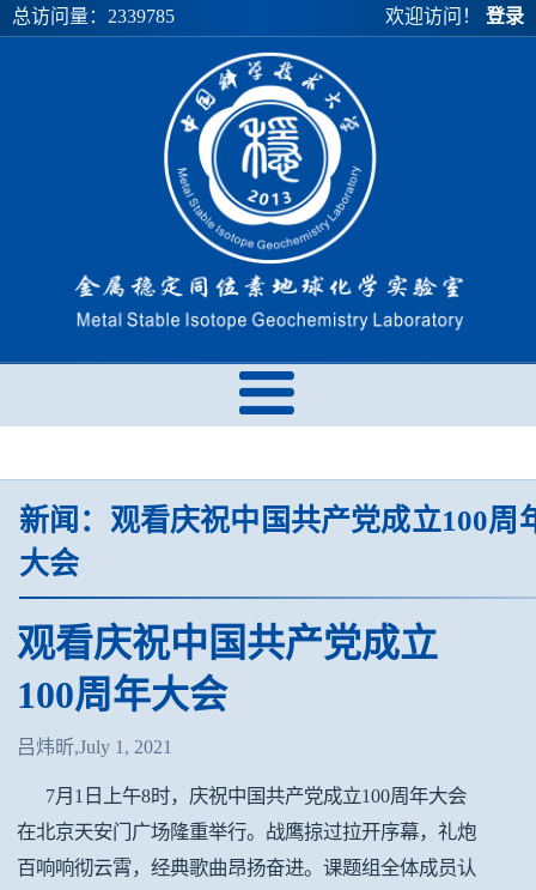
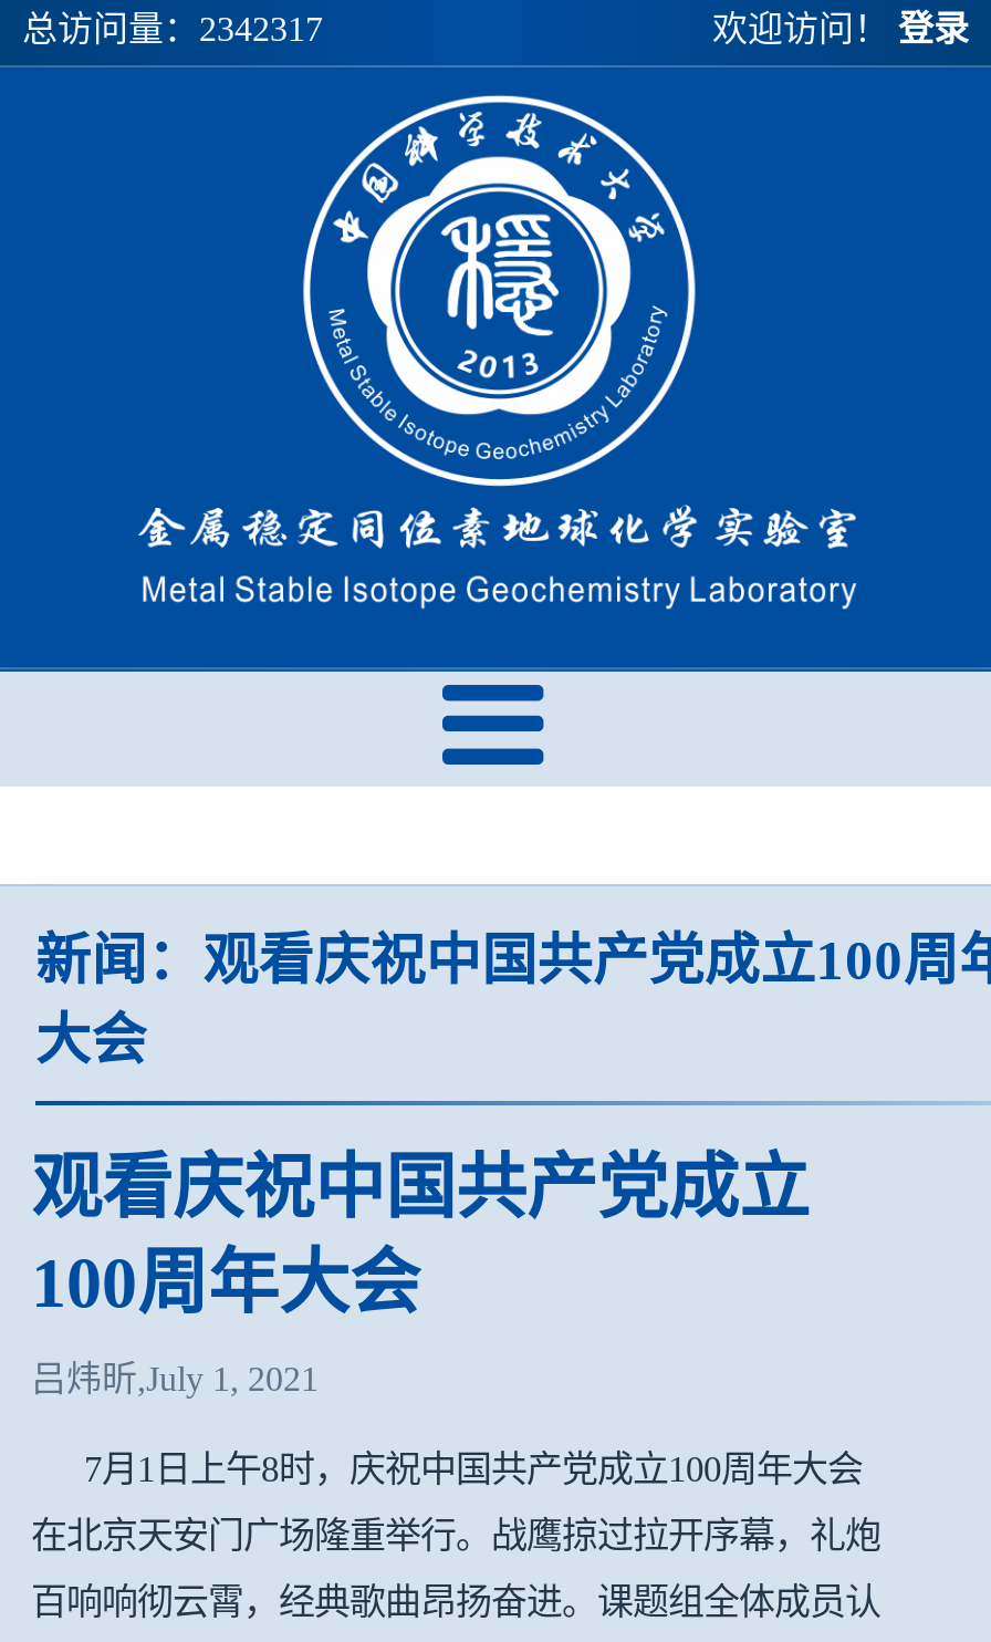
[12,6,175,26] 总访问量：2339785 -> [22,10,323,48] 总访问量：2342317

